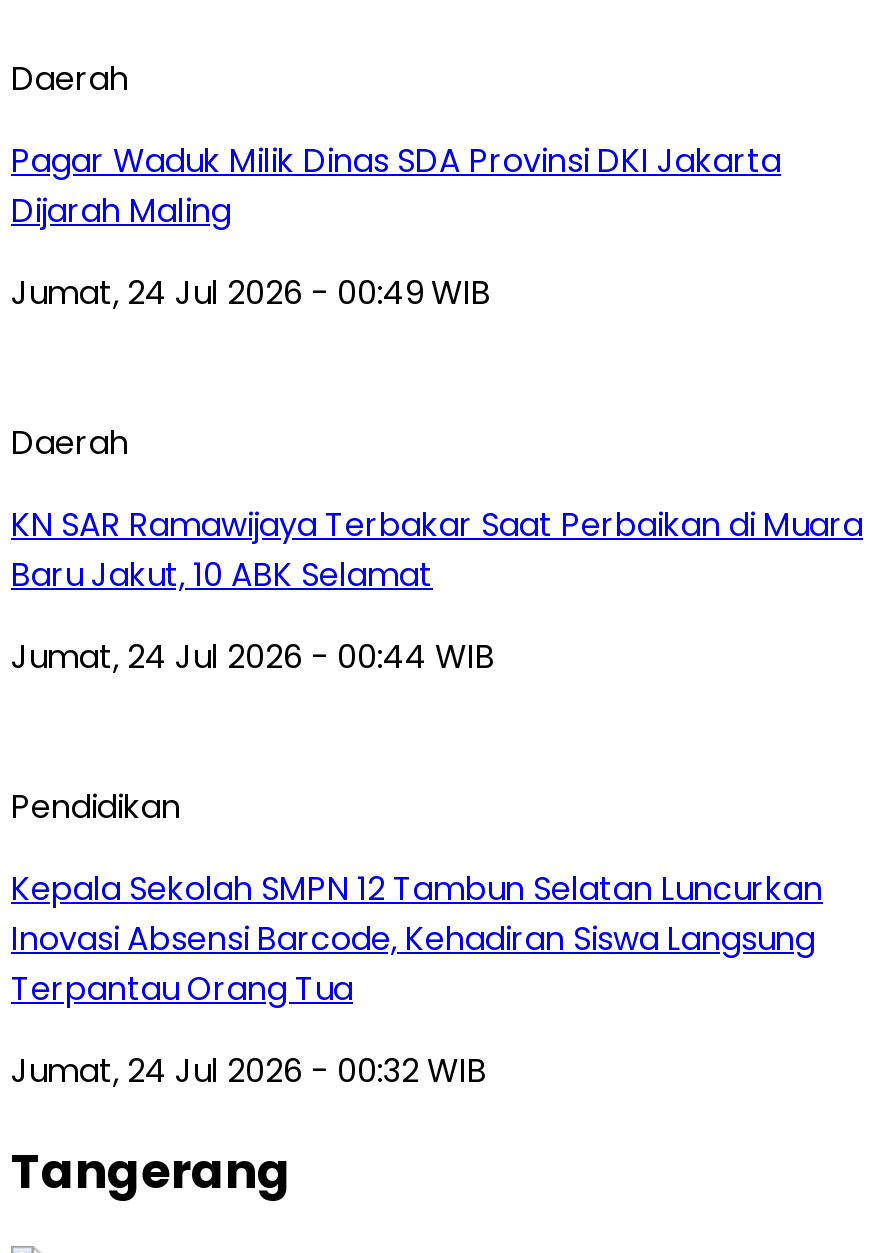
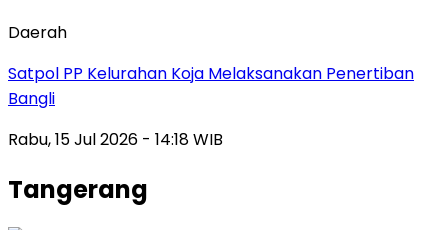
[11,139,863,1095] Pagar Waduk Milik Dinas SDA Provinsi DKI Jakarta | Dijarah Maling | Jumat, 24 Jul 2026 - 00:49 WIB | Daerah | KN SAR Ramawijaya Terbakar Saat Perbaikan di Muara | Baru Jakut, 10 ABK Selamat | Jumat, 24 Jul 2026 - 00:44 WIB | Pendidikan | Kepala Sekolah SMPN 12 Tambun Selatan Luncurkan | Inovasi Absensi Barcode, Kehadiran Siswa Langsung | Terpantau Orang Tua | Jumat, 24 Jul 2026 - 00:32 WIB -> [8,62,414,151] Satpol PP Kelurahan Koja Melaksanakan Penertiban | Bangli | Rabu, 15 Jul 2026 - 14:18 WIB

